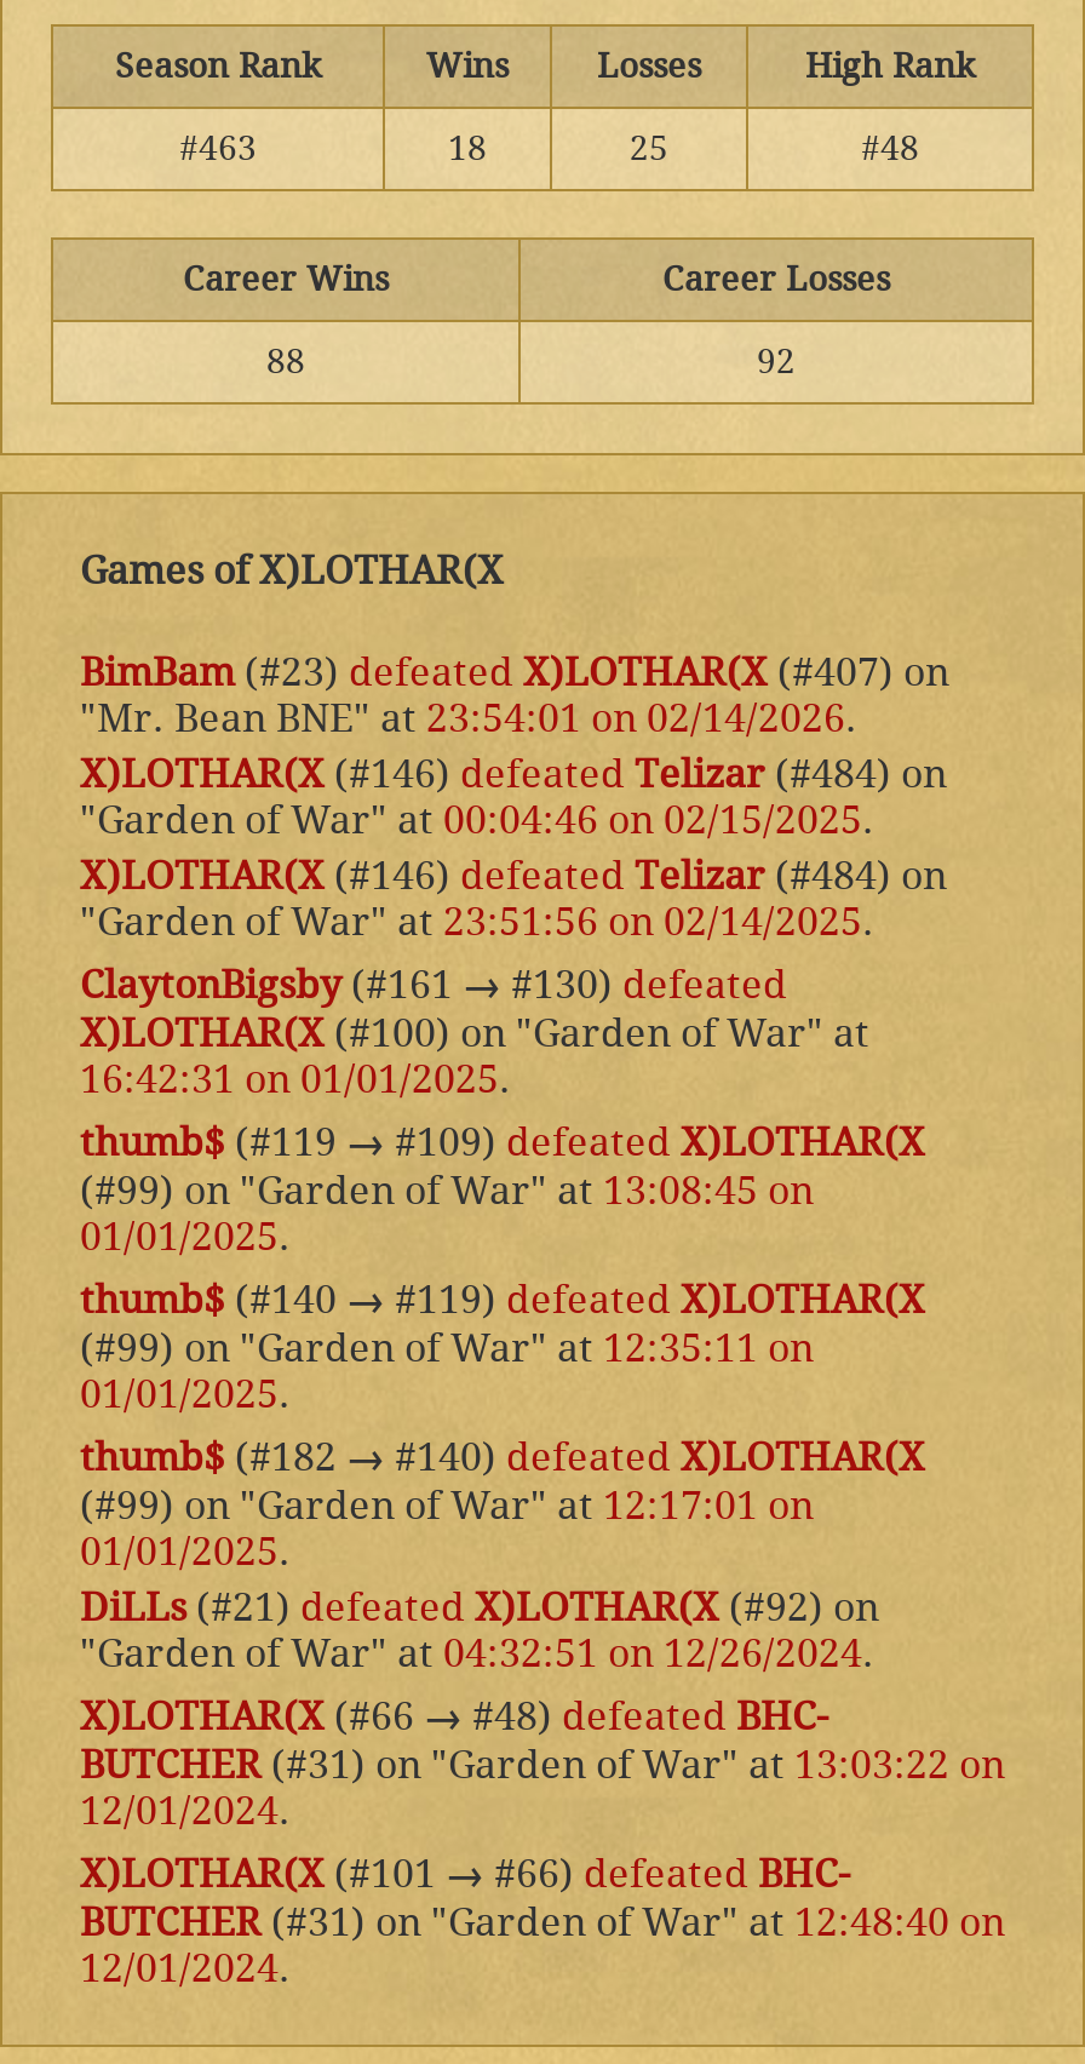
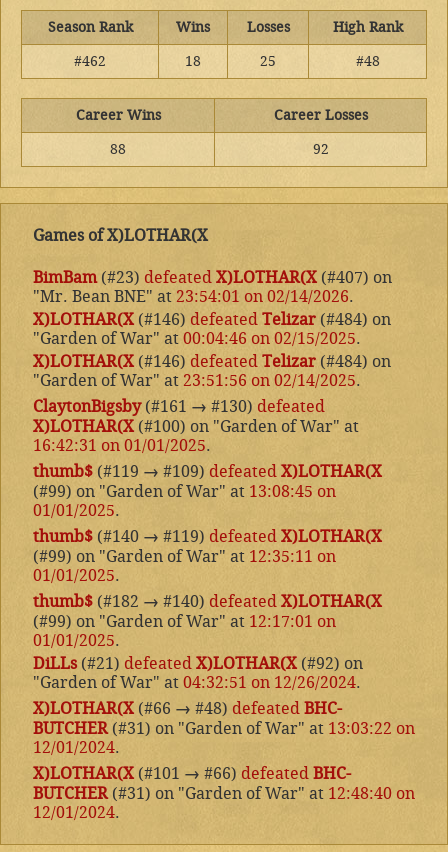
[179,129,257,171] #463 -> [74,53,106,70] #462

